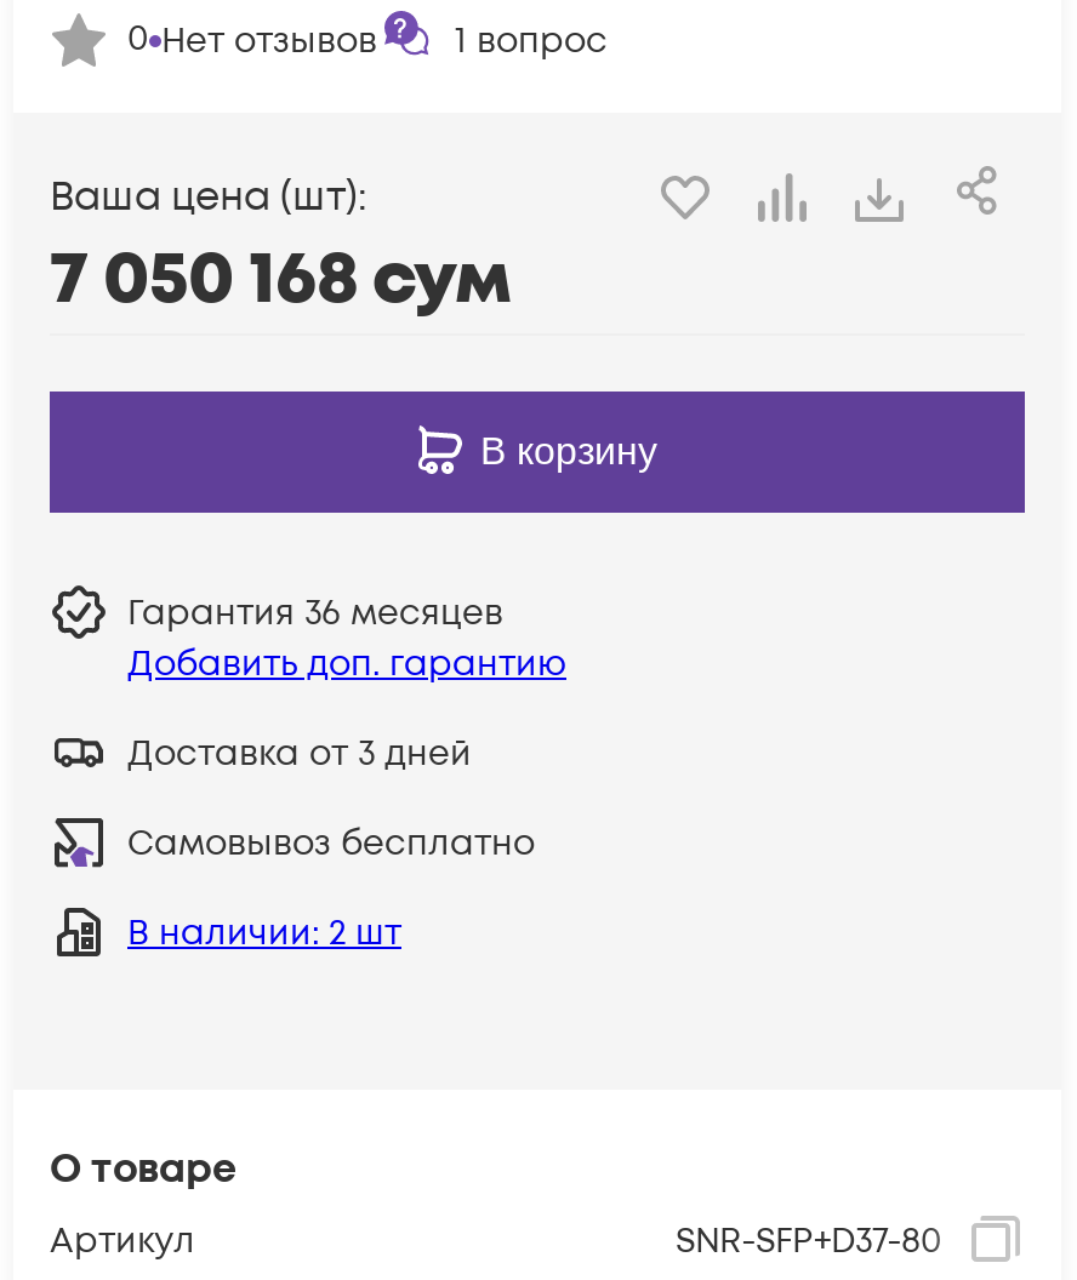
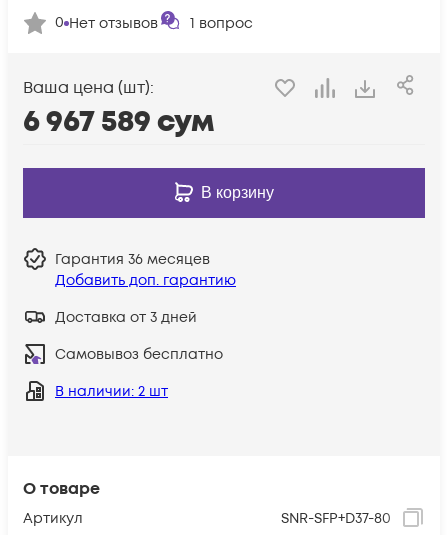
[50,231,513,328] 7 050 168 сум -> [23,102,215,142] 6 967 589 сум

